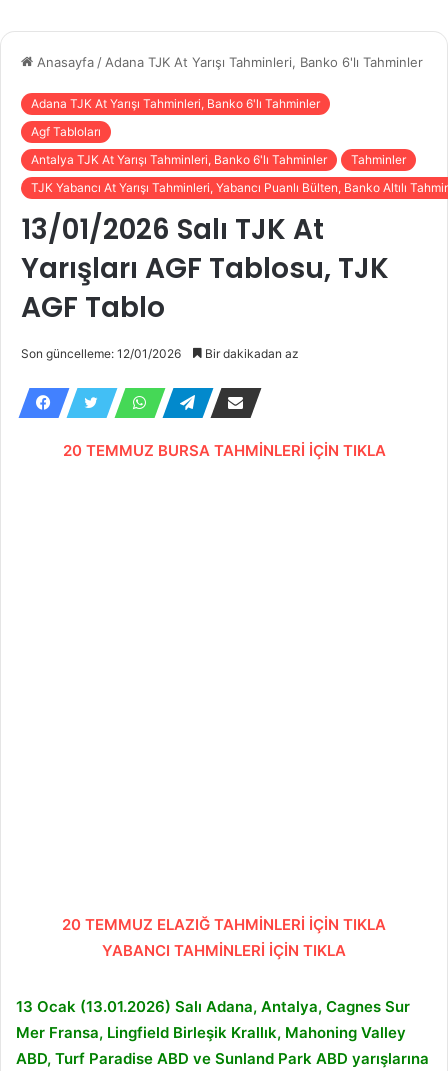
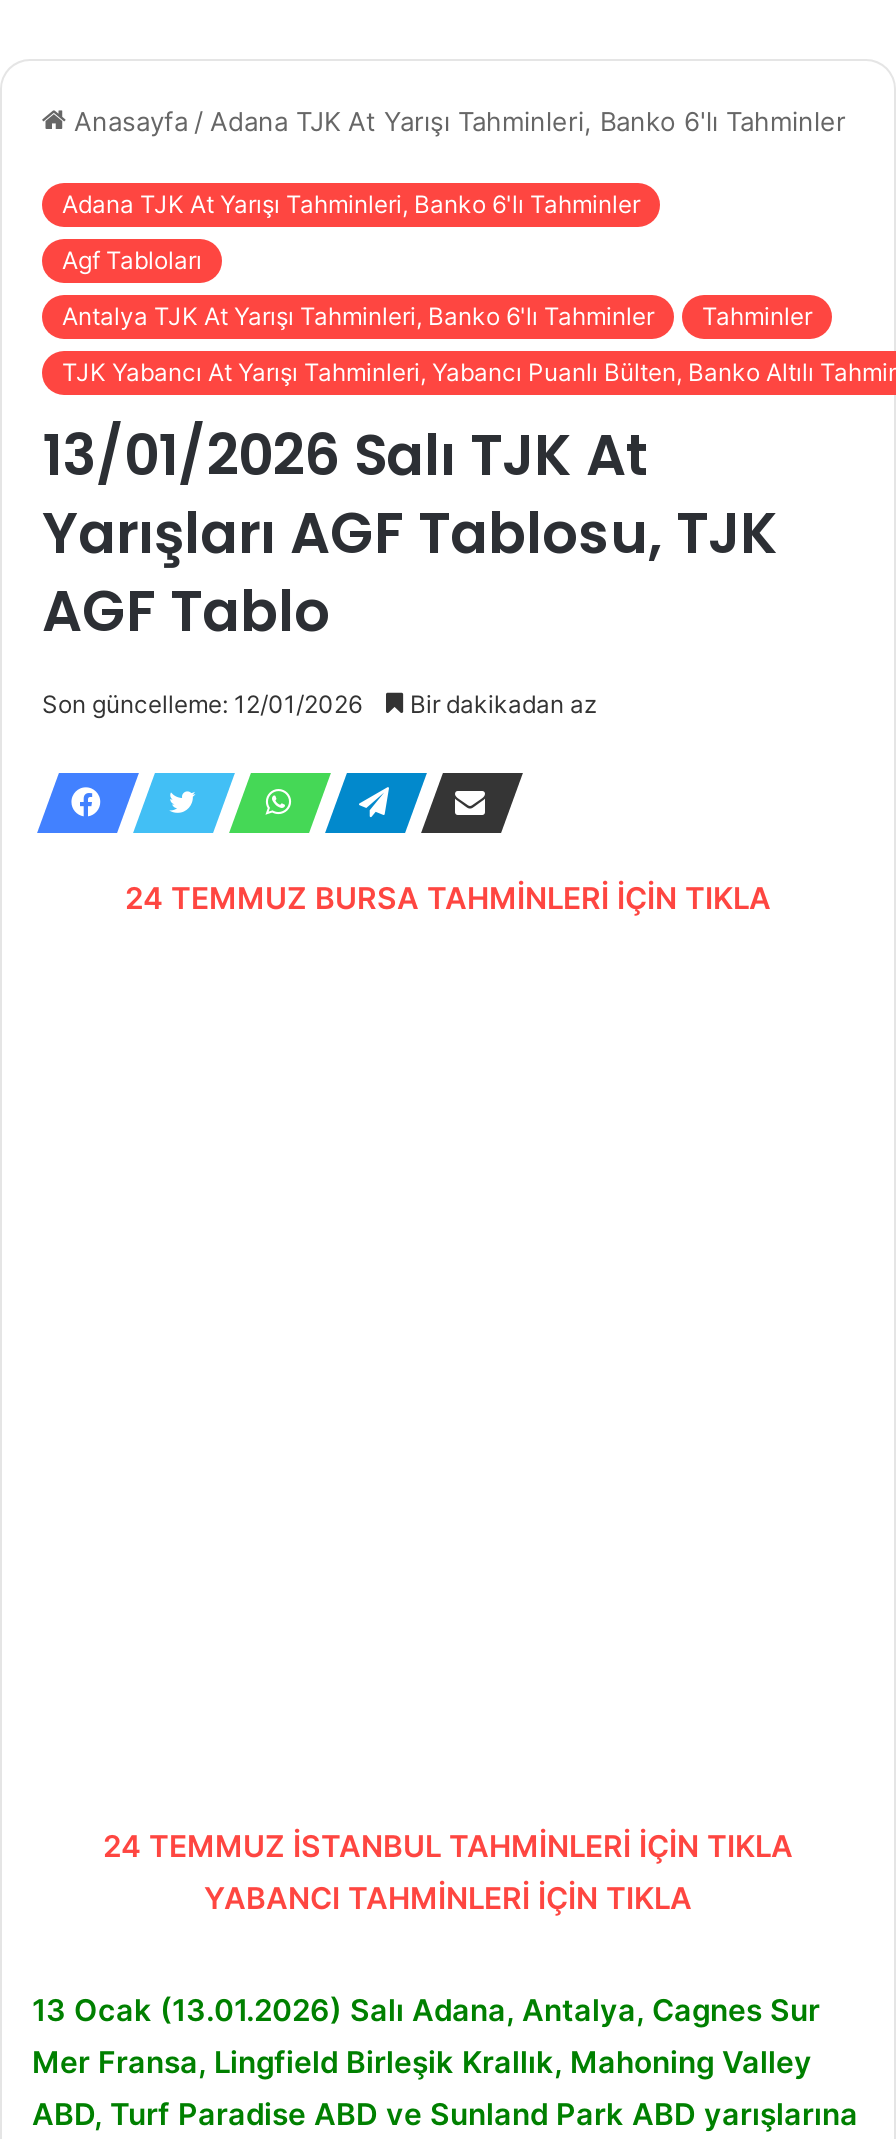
[62,441,385,460] 20 TEMMUZ BURSA TAHMİNLERİ İÇİN TIKLA -> [125,878,771,916] 24 TEMMUZ BURSA TAHMİNLERİ İÇİN TIKLA
[62,915,386,934] 20 TEMMUZ ELAZIĞ TAHMİNLERİ İÇİN TIKLA -> [103,1826,793,1864] 24 TEMMUZ İSTANBUL TAHMİNLERİ İÇİN TIKLA

